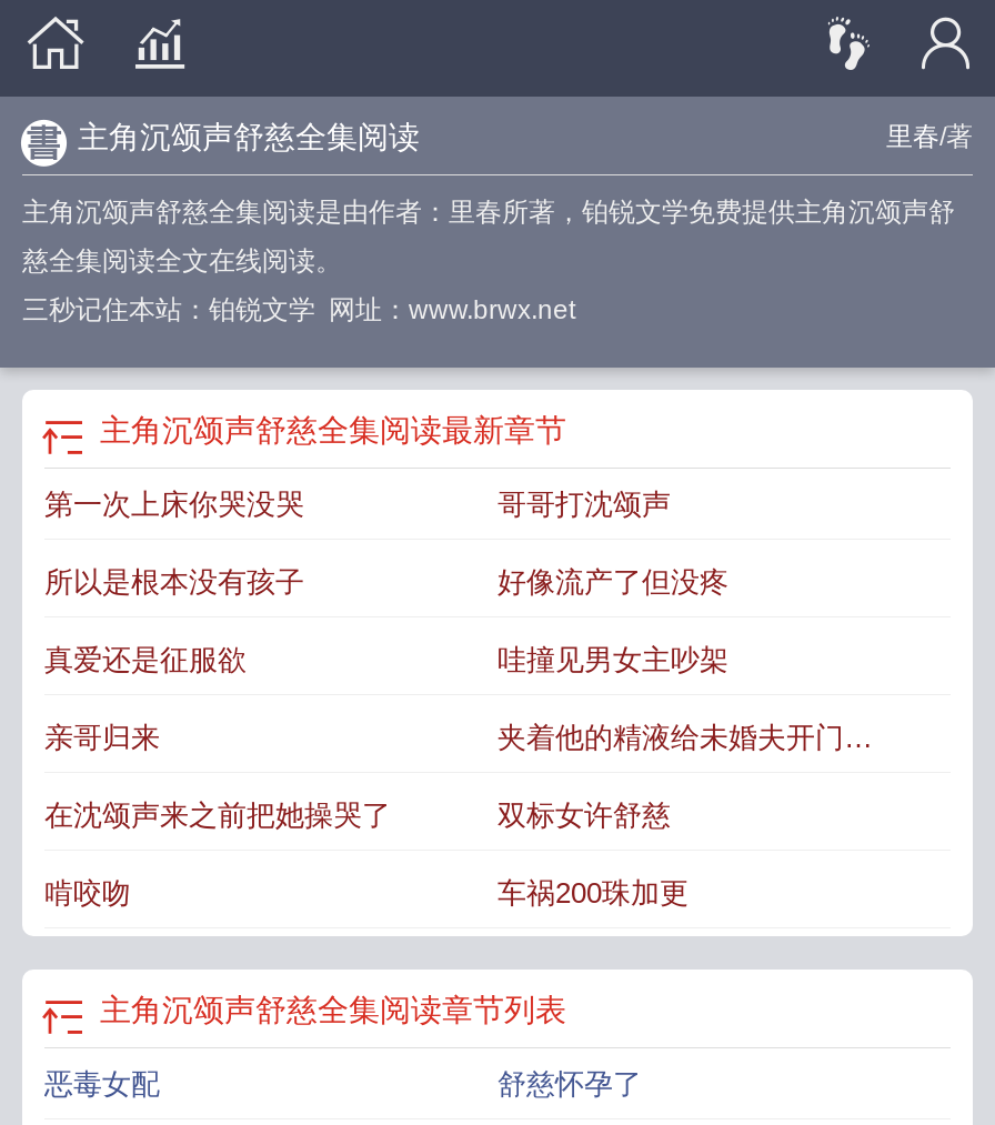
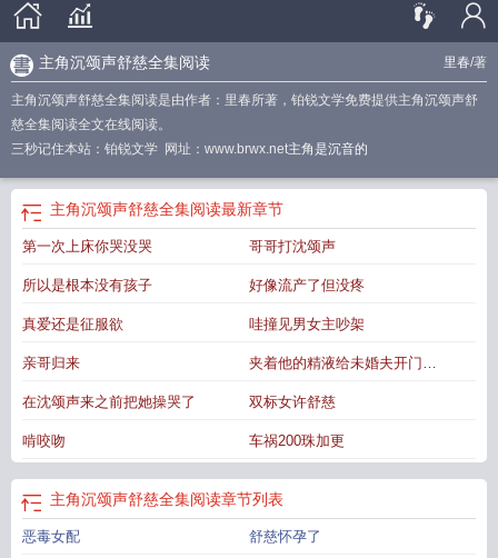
[22,294,575,325] 三秒记住本站：铂锐文学 网址：www.brwx.net -> [11,141,375,157] 三秒记住本站：铂锐文学 网址：www.brwx.net主角是沉音的

